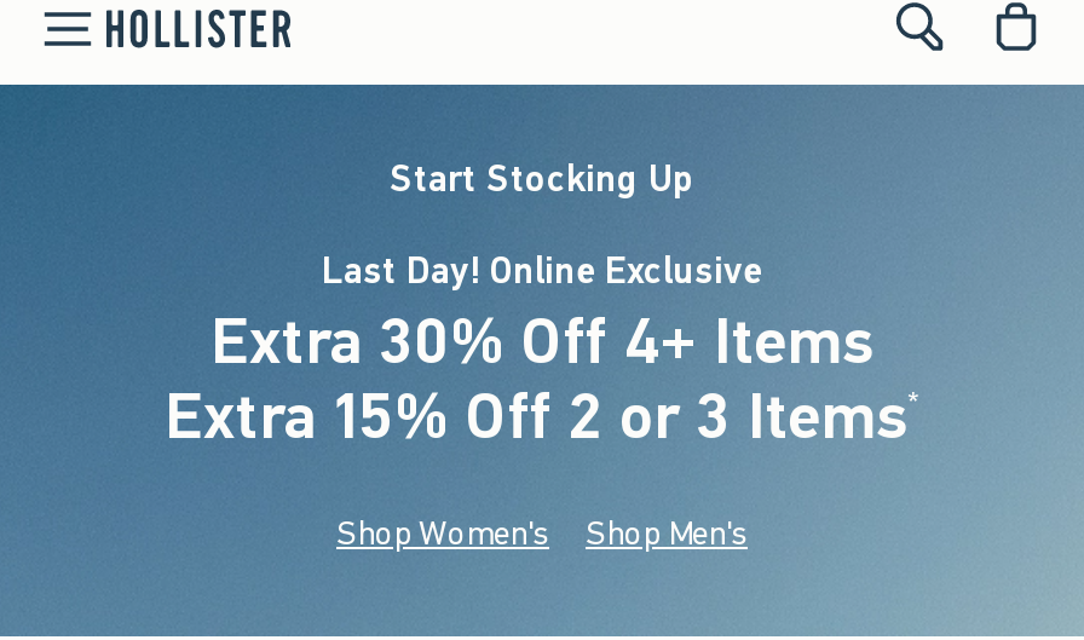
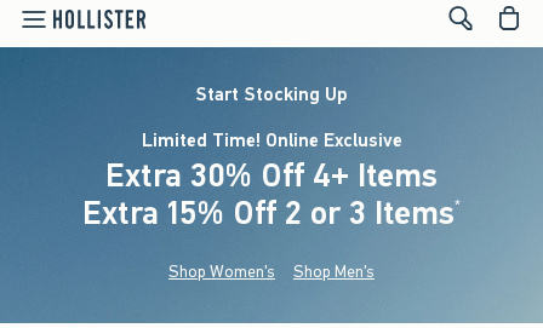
[322,247,762,295] Last Day! Online Exclusive -> [141,128,402,153] Limited Time! Online Exclusive

